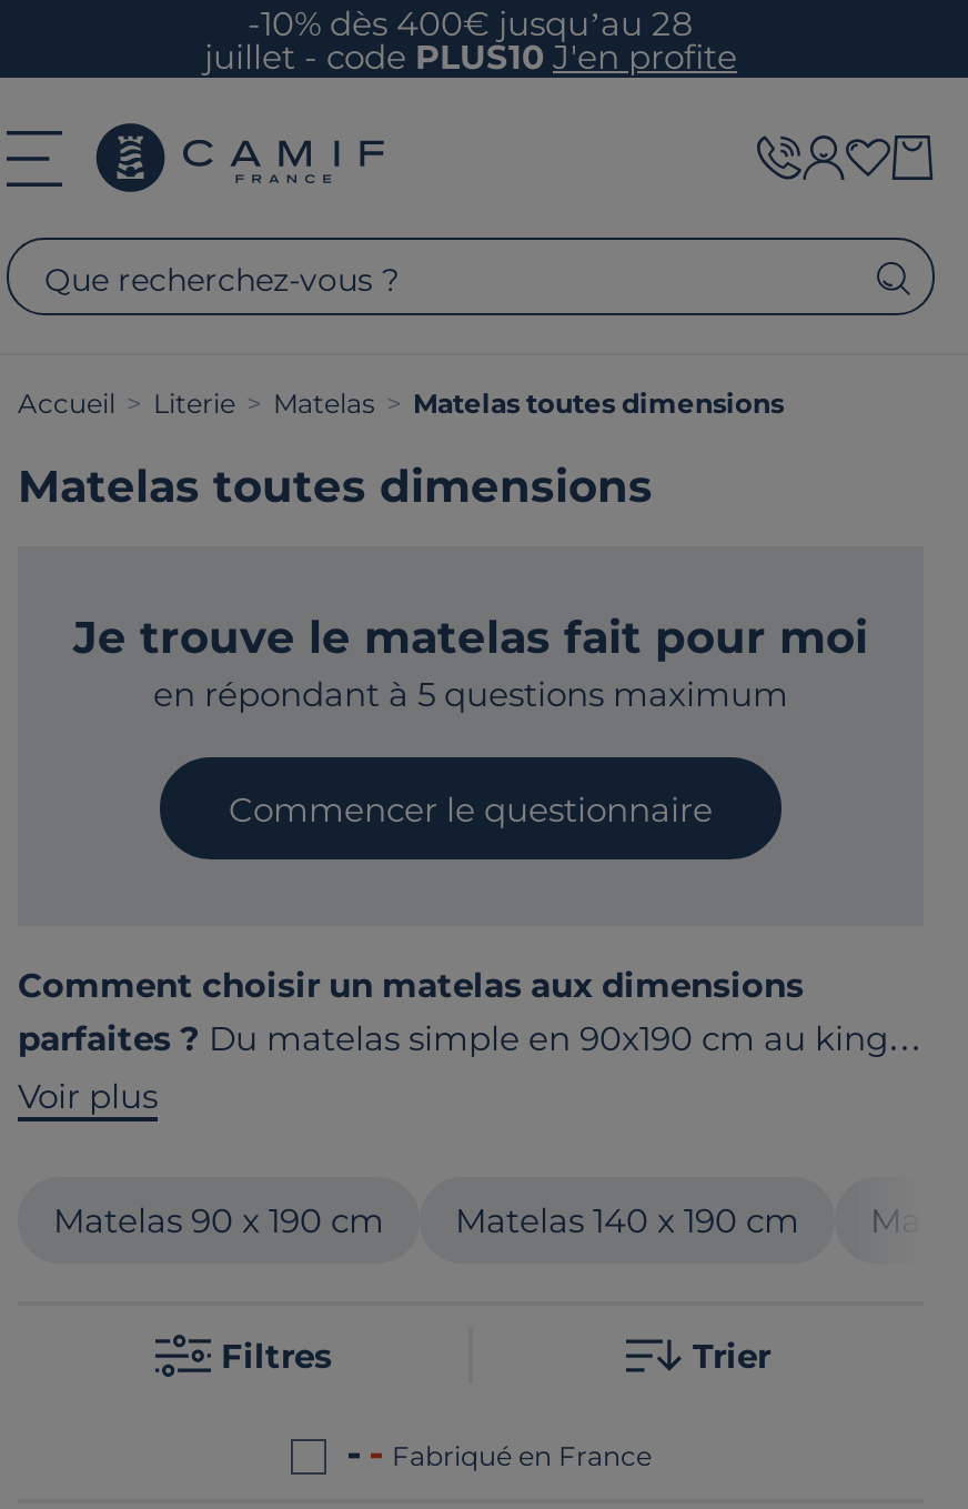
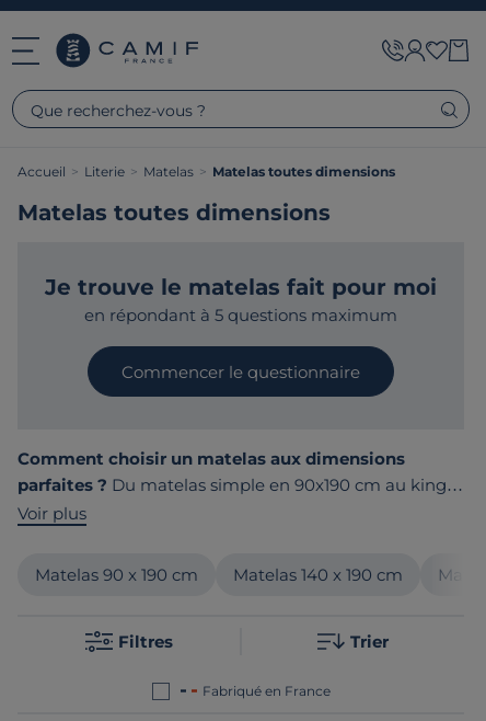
[204,1,737,77] -10% dès 400€ jusqu’au 28 | juillet - codePLUS10 J'en profite -> none

